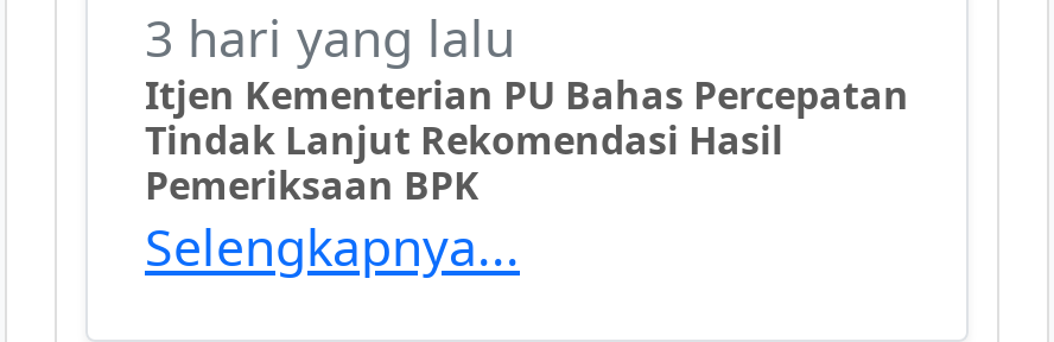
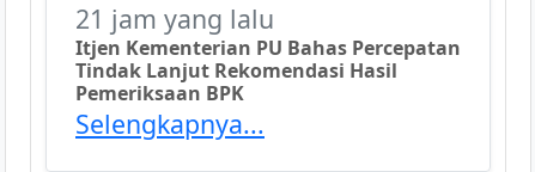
[145,3,515,72] 3 hari yang lalu -> [75,2,274,36] 21 jam yang lalu

